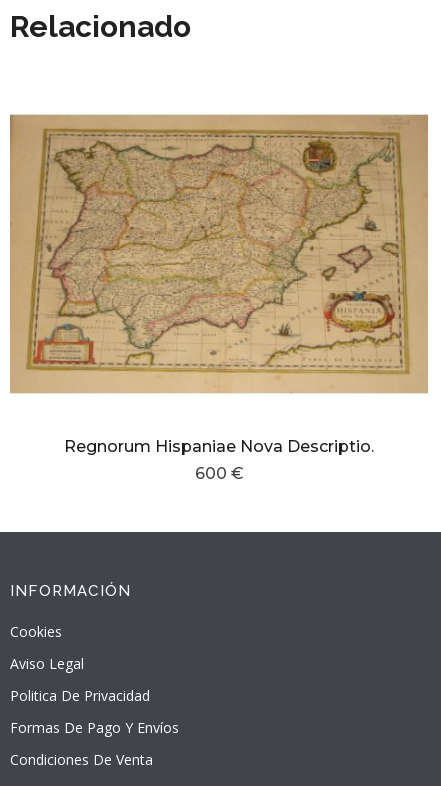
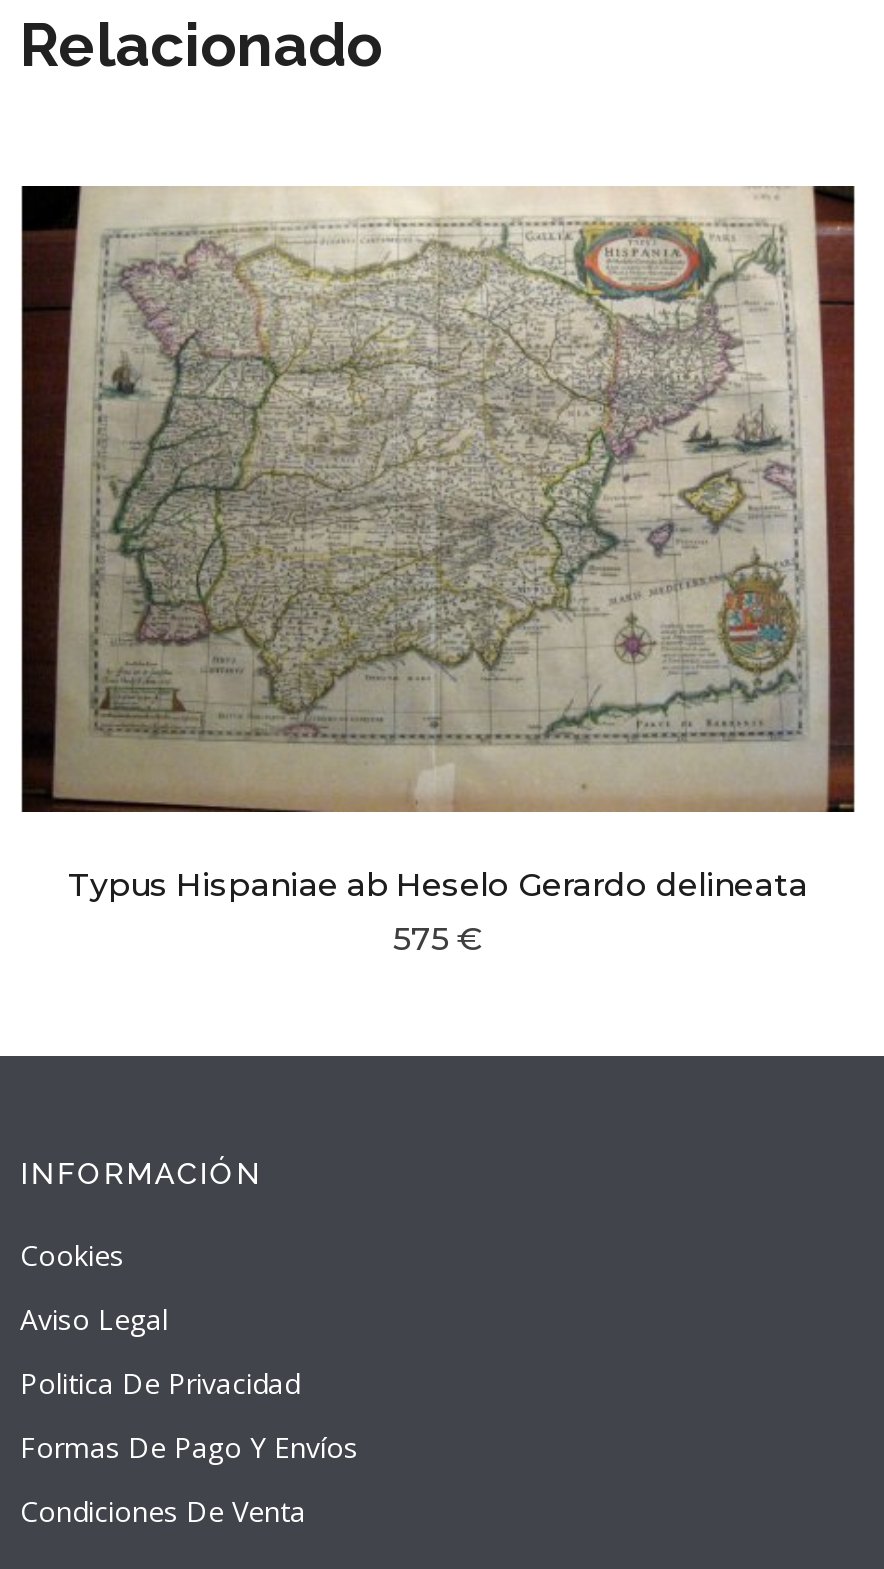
[9,97,429,483] [image] | Regnorum Hispaniae Nova Descriptio. | 600 € -> [20,184,856,958] [image] | Typus Hispaniae ab Heselo Gerardo delineata | 575 €

